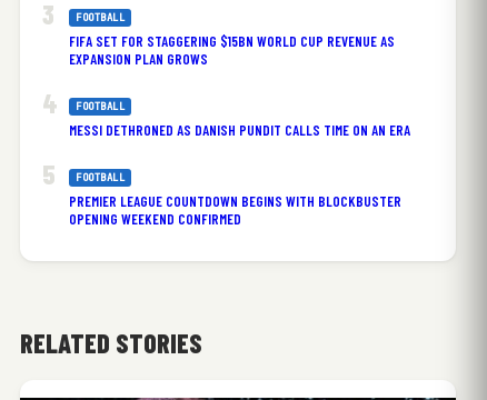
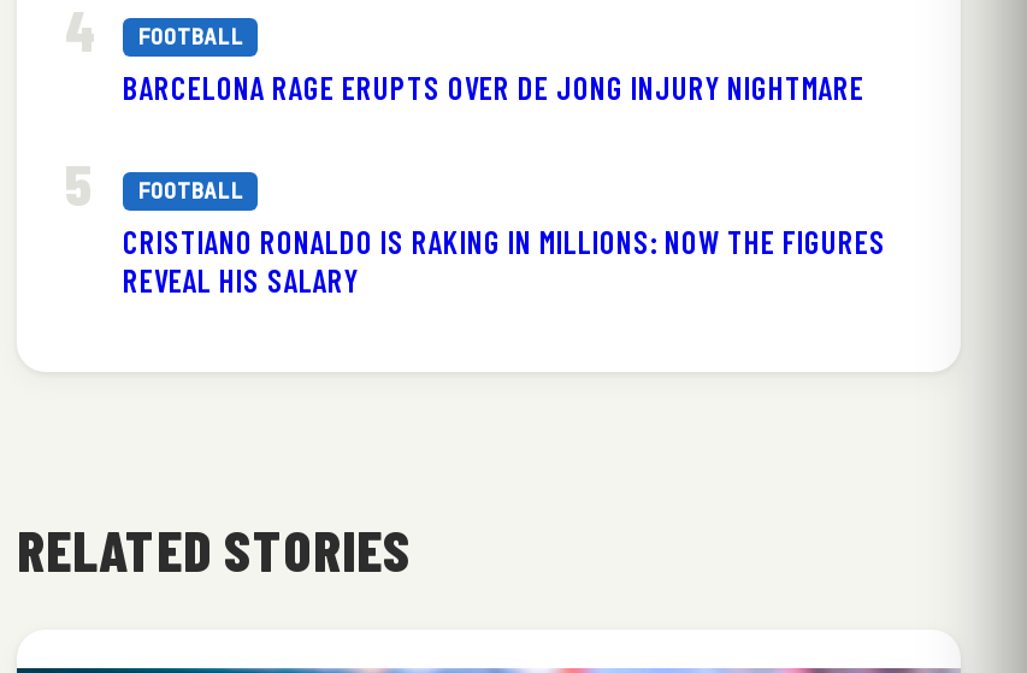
[69,32,395,67] FIFA SET FOR STAGGERING $15BN WORLD CUP REVENUE AS | EXPANSION PLAN GROWS -> [123,68,864,106] BARCELONA RAGE ERUPTS OVER DE JONG INJURY NIGHTMARE
[69,121,410,227] MESSI DETHRONED AS DANISH PUNDIT CALLS TIME ON AN ERA | FOOTBALL | PREMIER LEAGUE COUNTDOWN BEGINS WITH BLOCKBUSTER | OPENING WEEKEND CONFIRMED -> [123,222,886,299] CRISTIANO RONALDO IS RAKING IN MILLIONS: NOW THE FIGURES | REVEAL HIS SALARY

